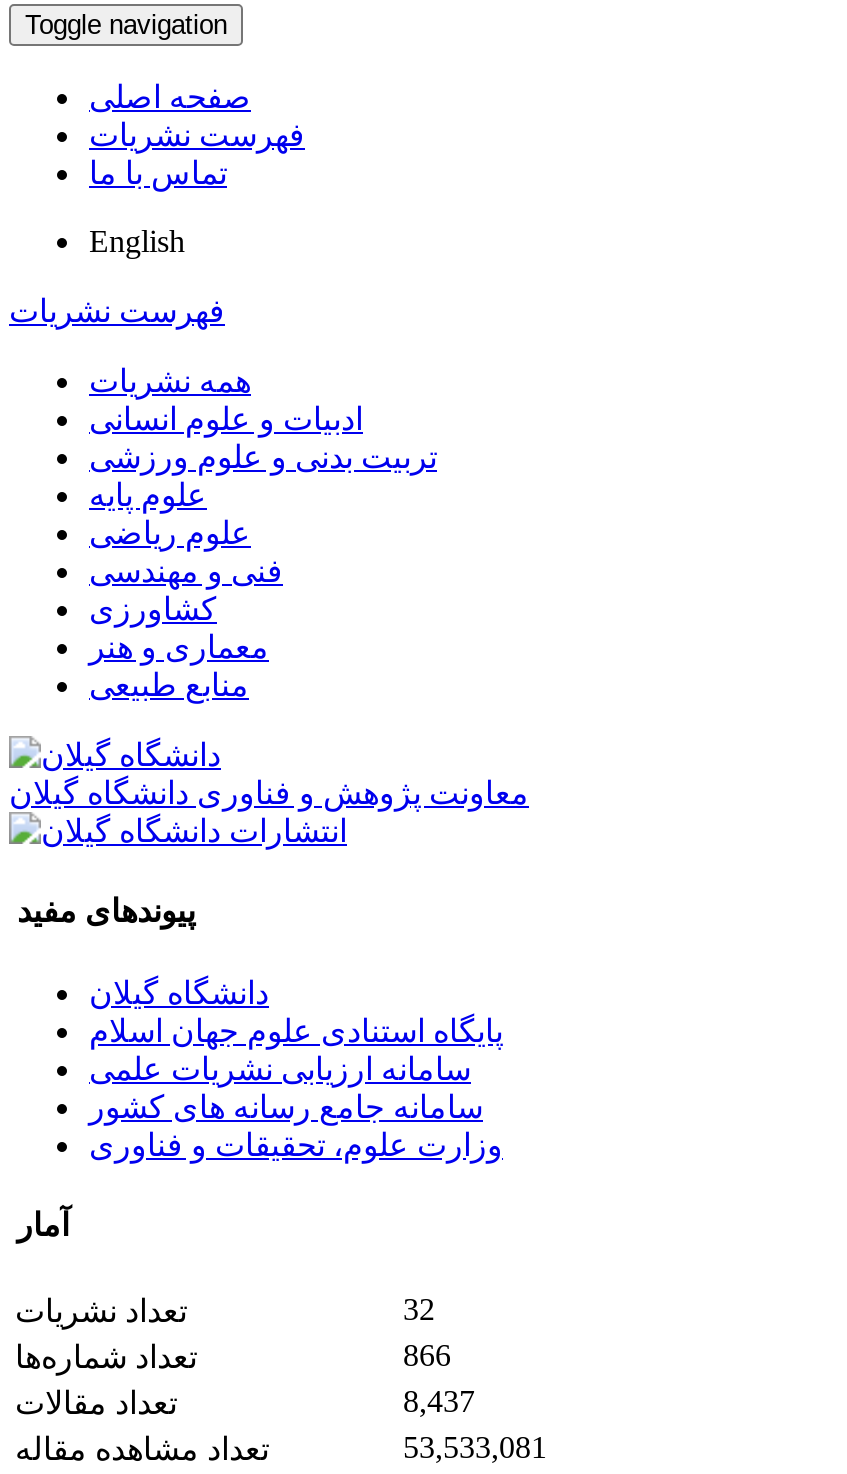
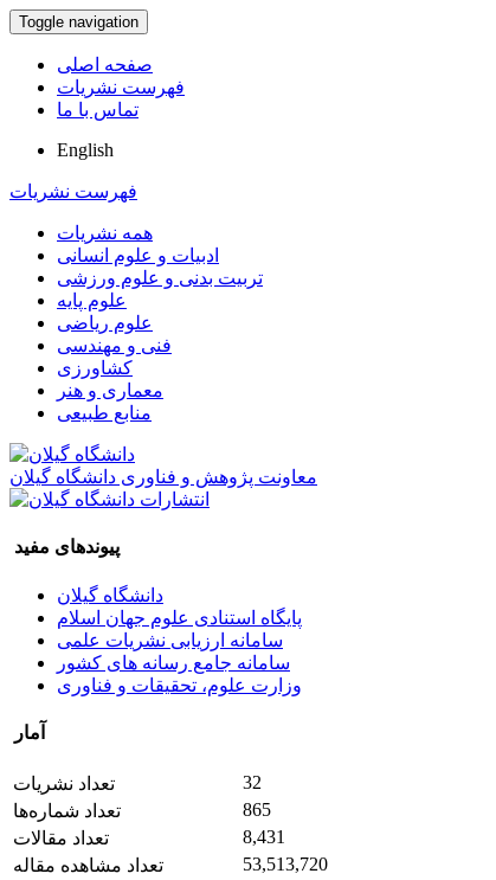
[403,1338,451,1372] 866 -> [243,800,271,820] 865
[403,1384,475,1418] 8,437 -> [243,827,285,847] 8,431
[403,1430,547,1464] 53,533,081 -> [243,854,328,874] 53,513,720

